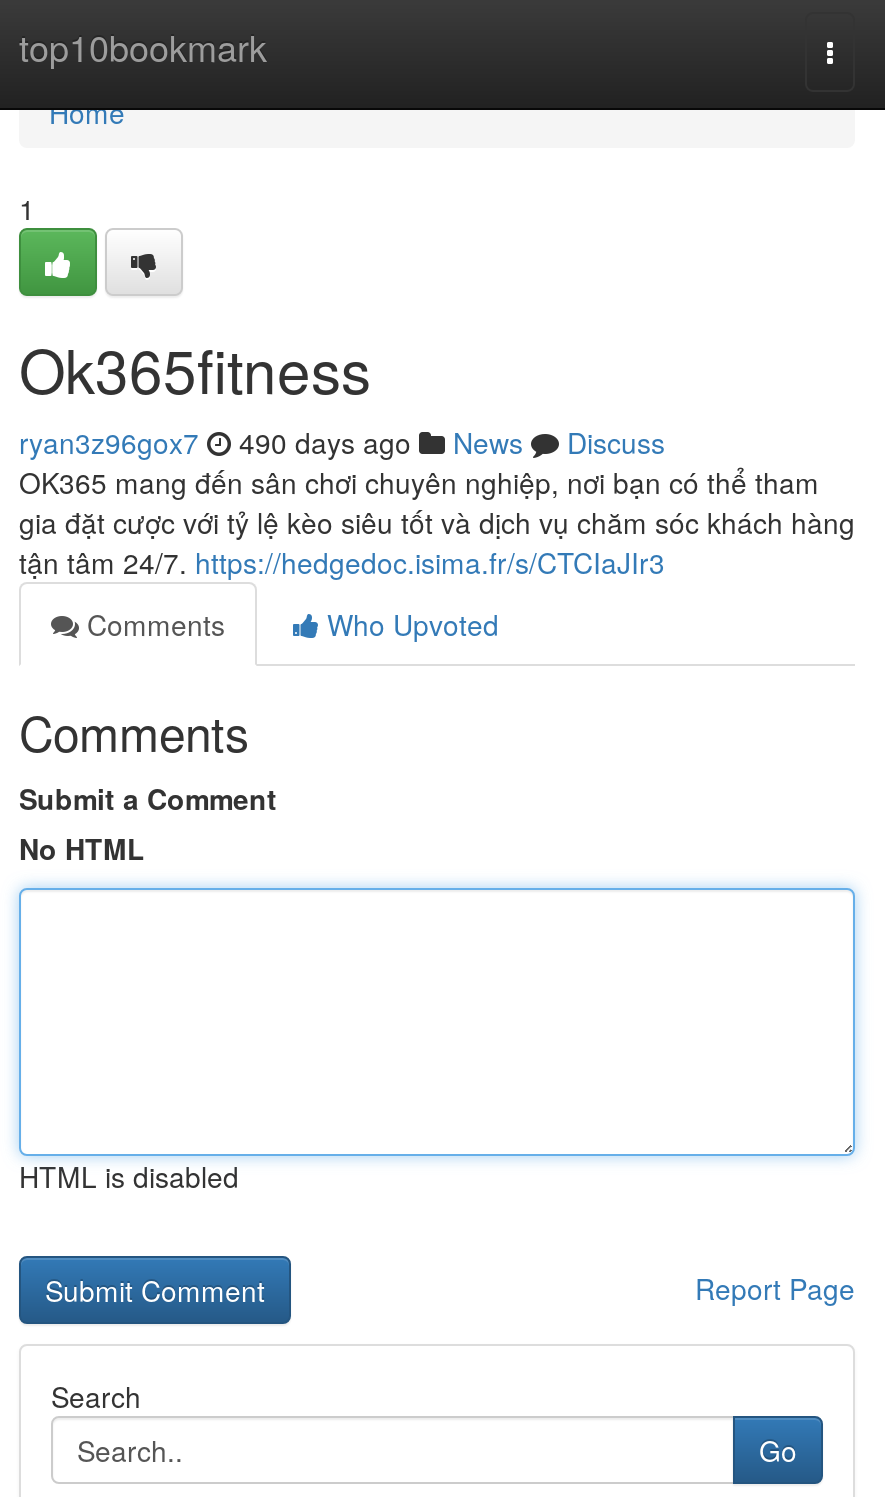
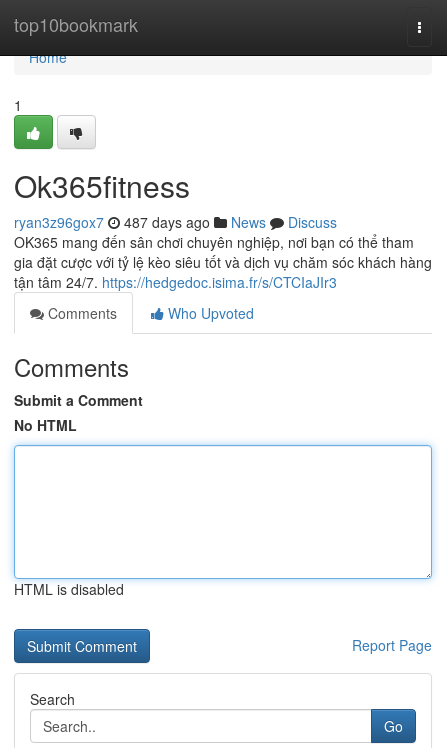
[19,422,665,462] ryan3z96gox7 490 days ago News Discuss -> [14,212,337,232] ryan3z96gox7 487 days ago News Discuss

